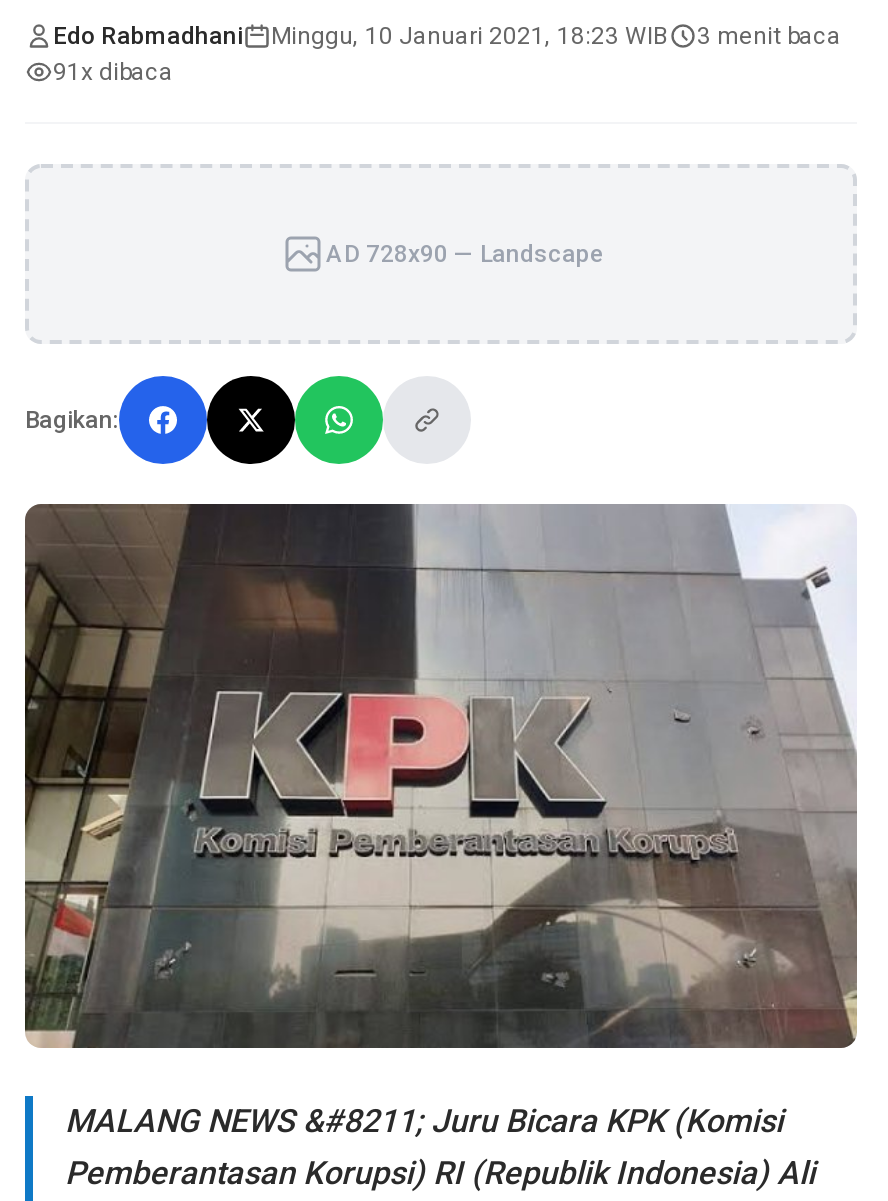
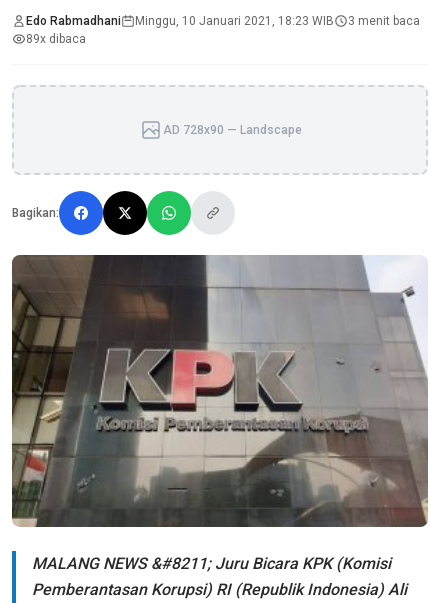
[53,58,173,86] 91x dibaca -> [26,32,86,46] 89x dibaca

